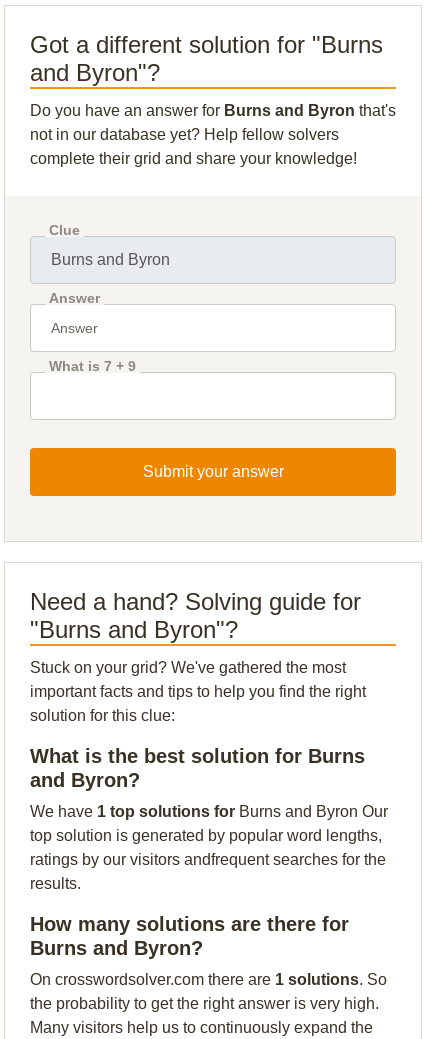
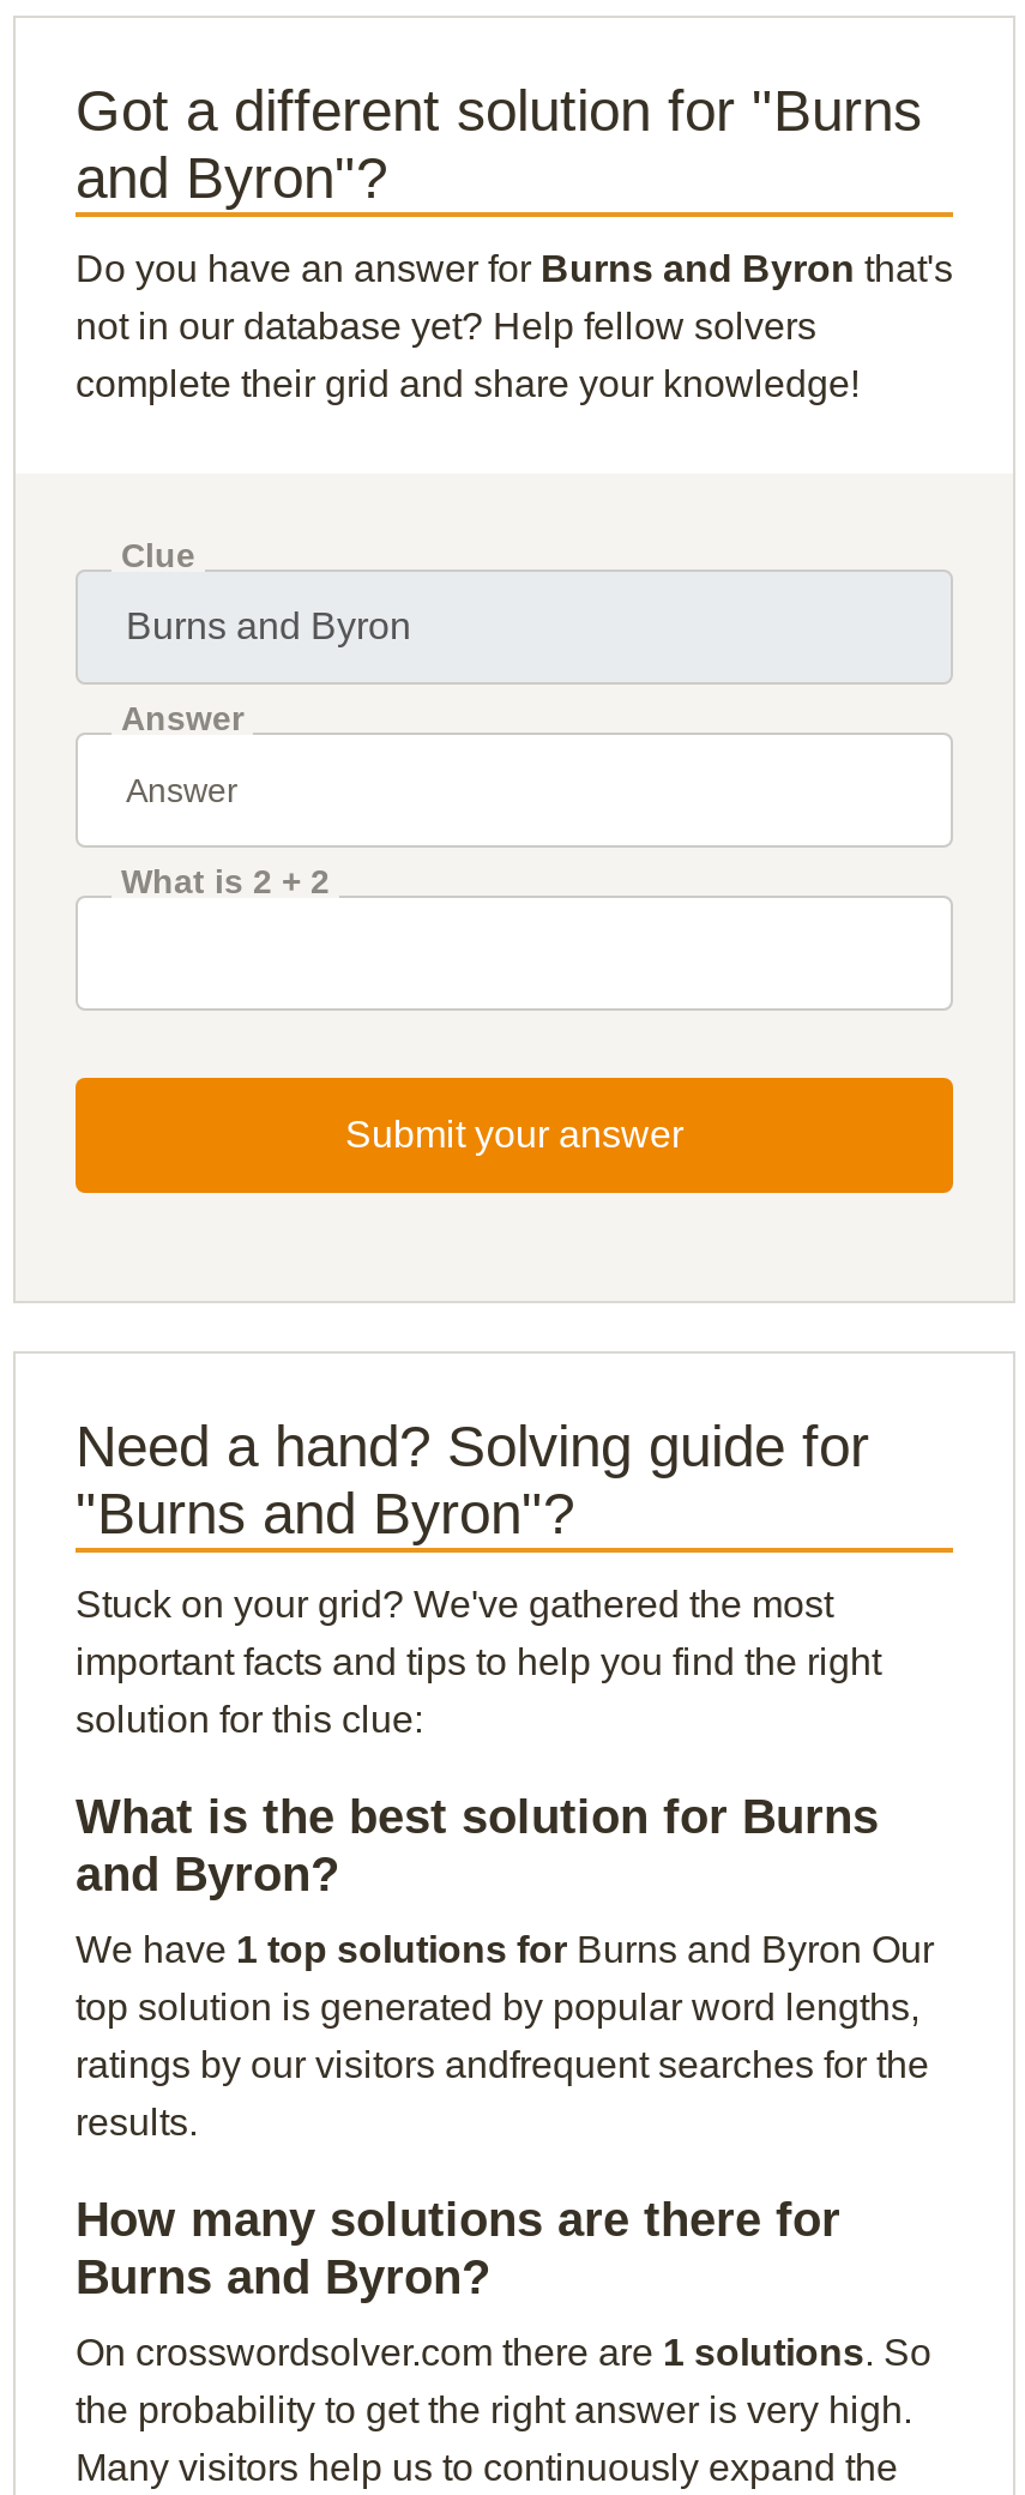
[49,358,136,374] What is 7 + 9 -> [121,861,330,899] What is 2 + 2

